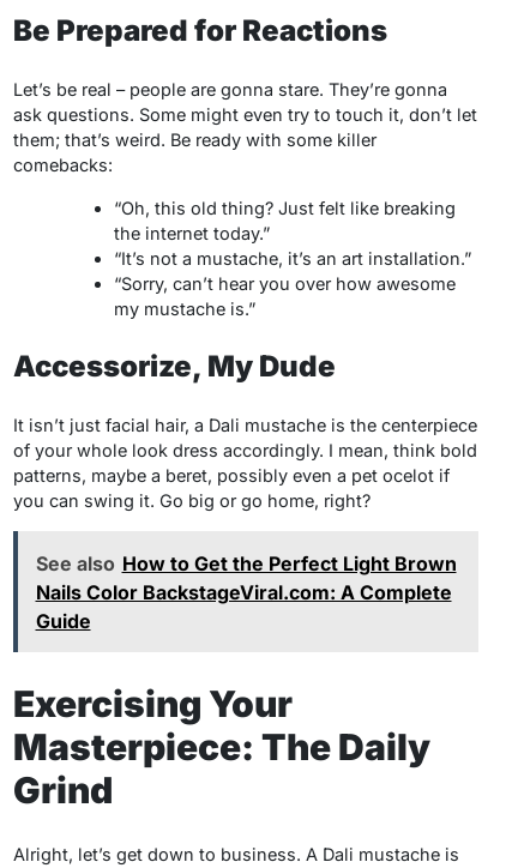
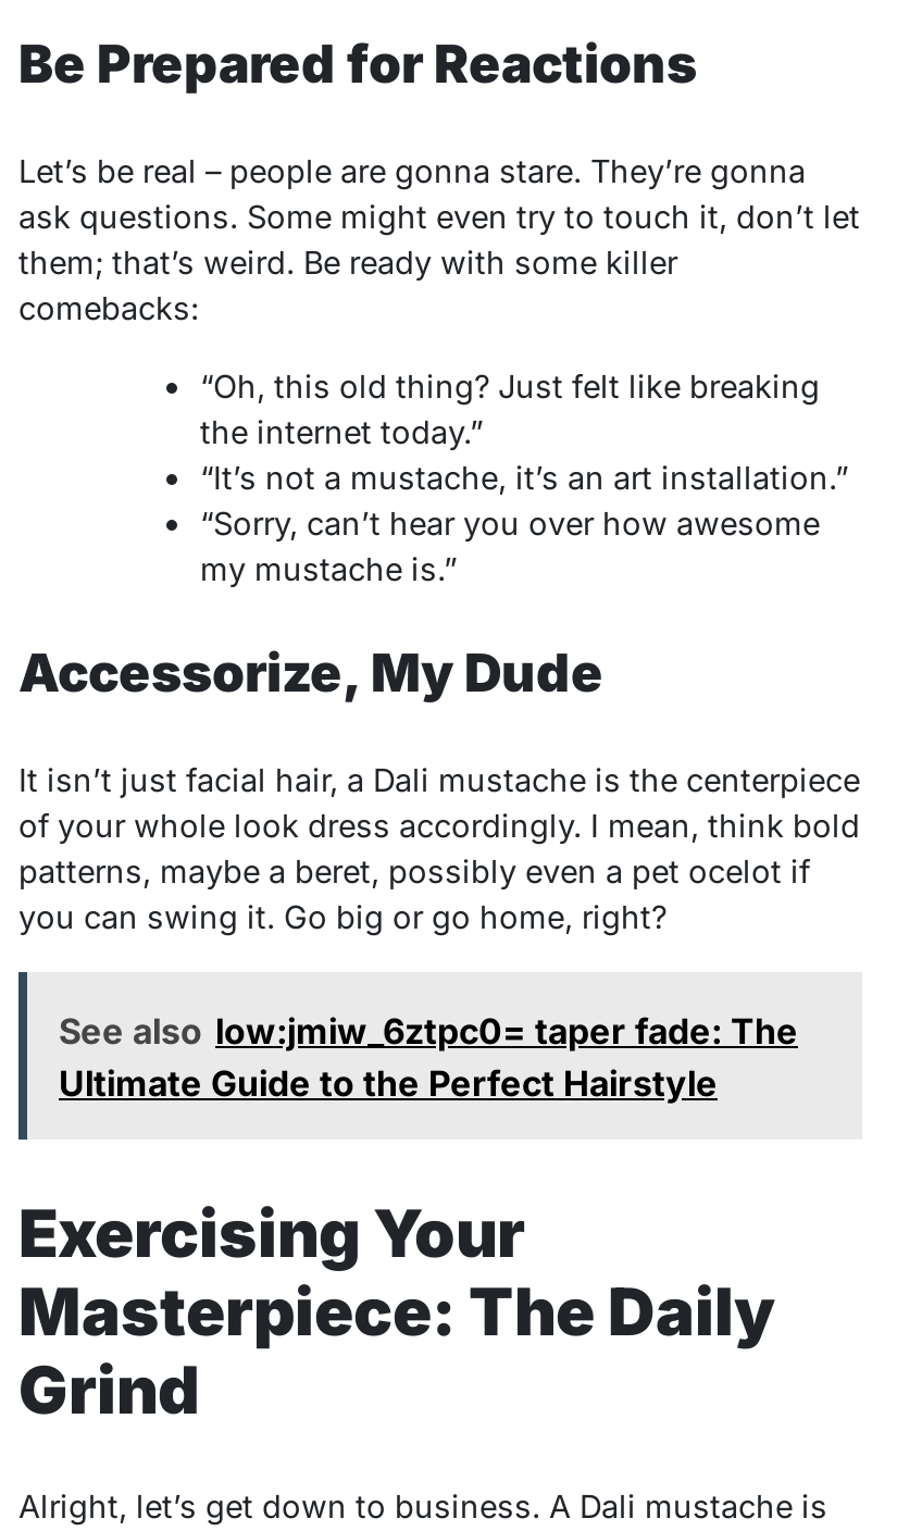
[35,551,456,633] See also How to Get the Perfect Light Brown | Nails Color BackstageViral.com: A Complete | Guide -> [59,1009,798,1105] See also low:jmiw_6ztpc0= taper fade: The | Ultimate Guide to the Perfect Hairstyle

